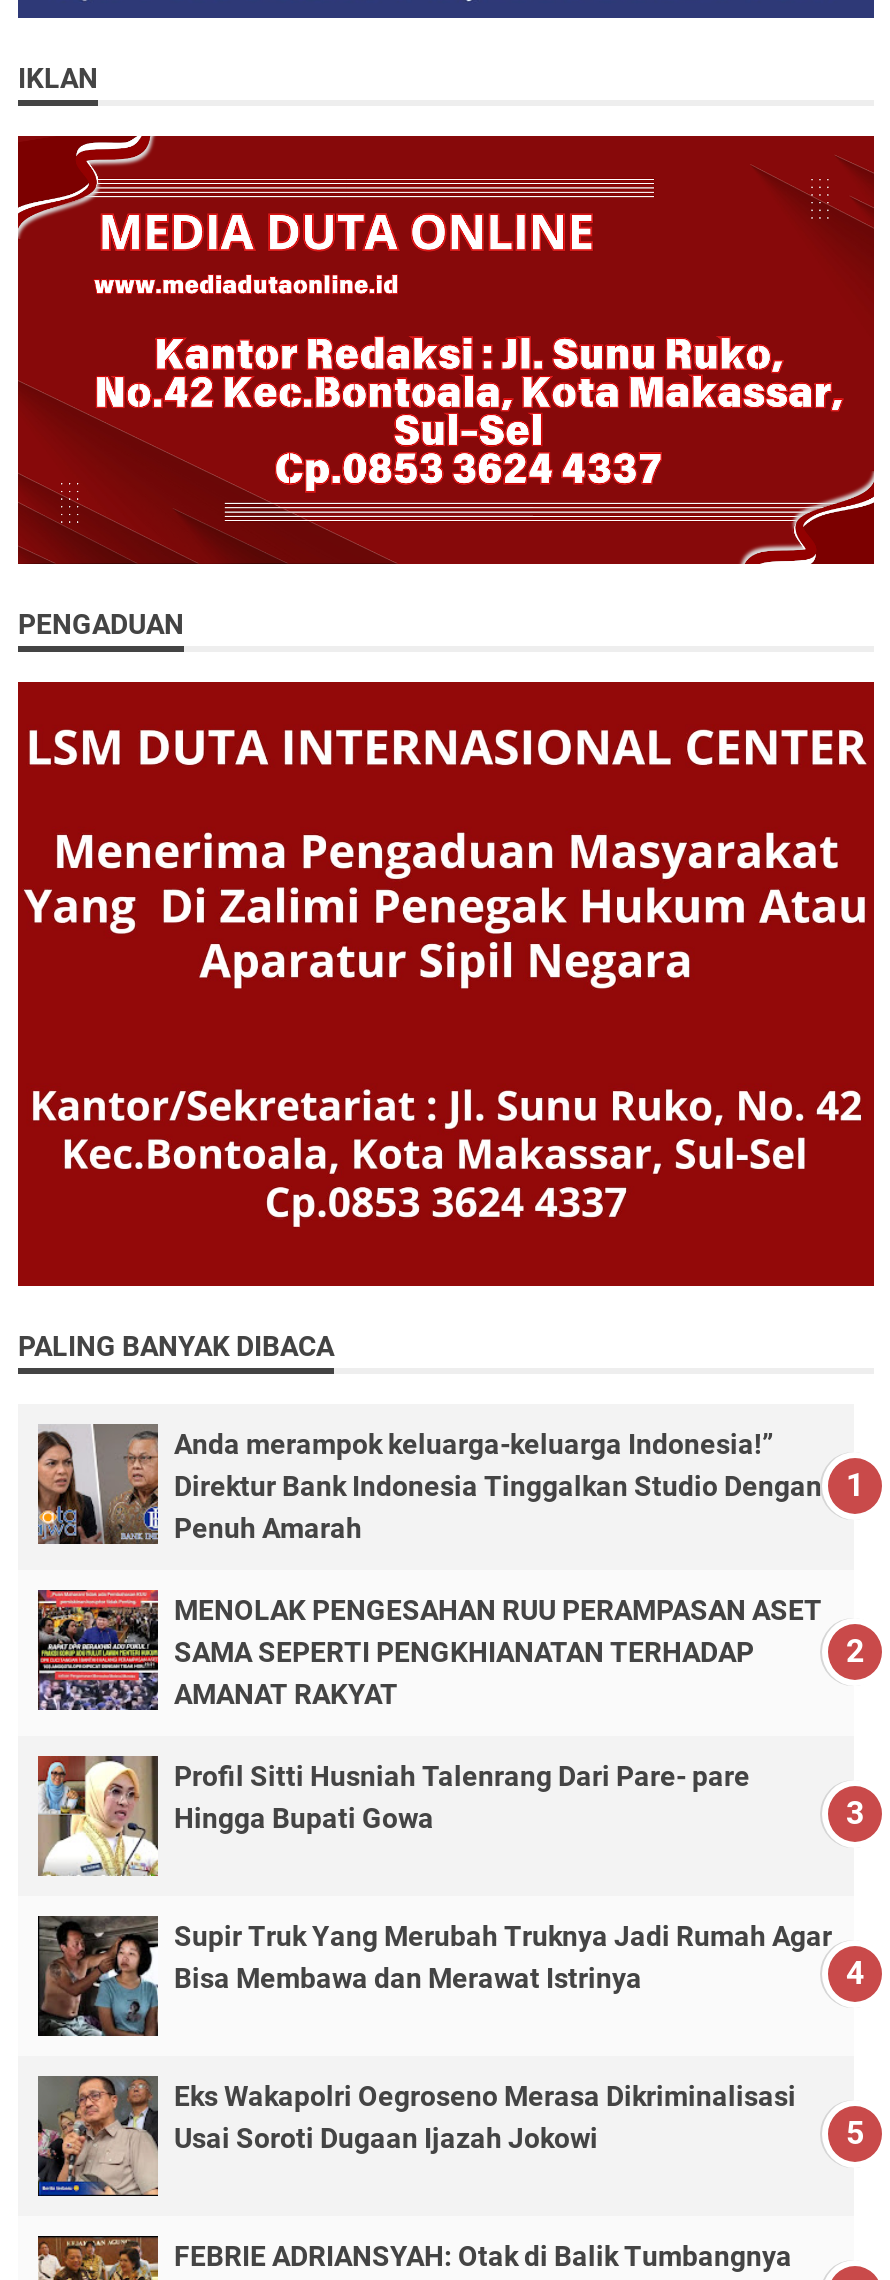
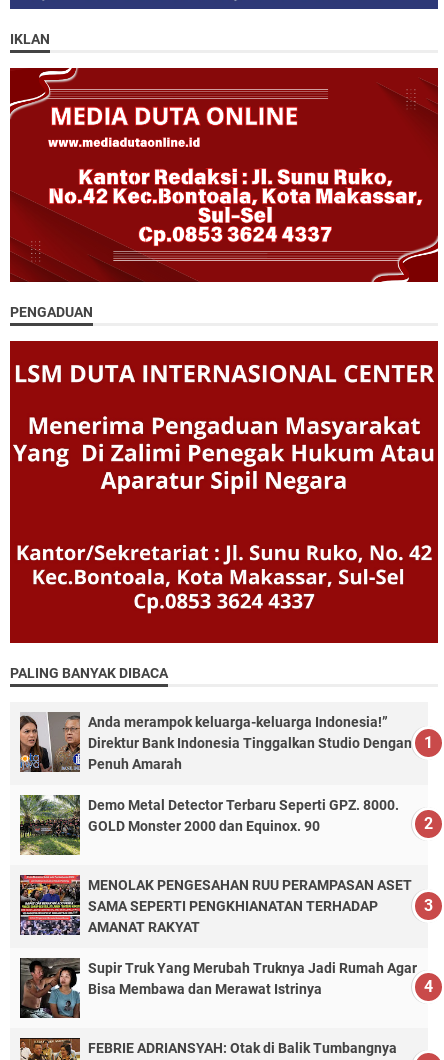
none -> [20,794,399,856] [image] | Demo Metal Detector Terbaru Seperti GPZ. 8000. | GOLD Monster 2000 dan Equinox. 90
moved [34,1588,822,1714] -> [18,874,412,937]: [image] | MENOLAK PENGESAHAN RUU PERAMPASAN ASET | SAMA SEPERTI PENGKHIANATAN TERHADAP | AMANAT RAKYAT
[38,1756,750,1878] [image] | Profil Sitti Husniah Talenrang Dari Pare- pare | Hingga Bupati Gowa -> none
[38,2076,796,2196] [image] | Eks Wakapolri Oegroseno Merasa Dikriminalisasi | Usai Soroti Dugaan Ijazah Jokowi -> none

